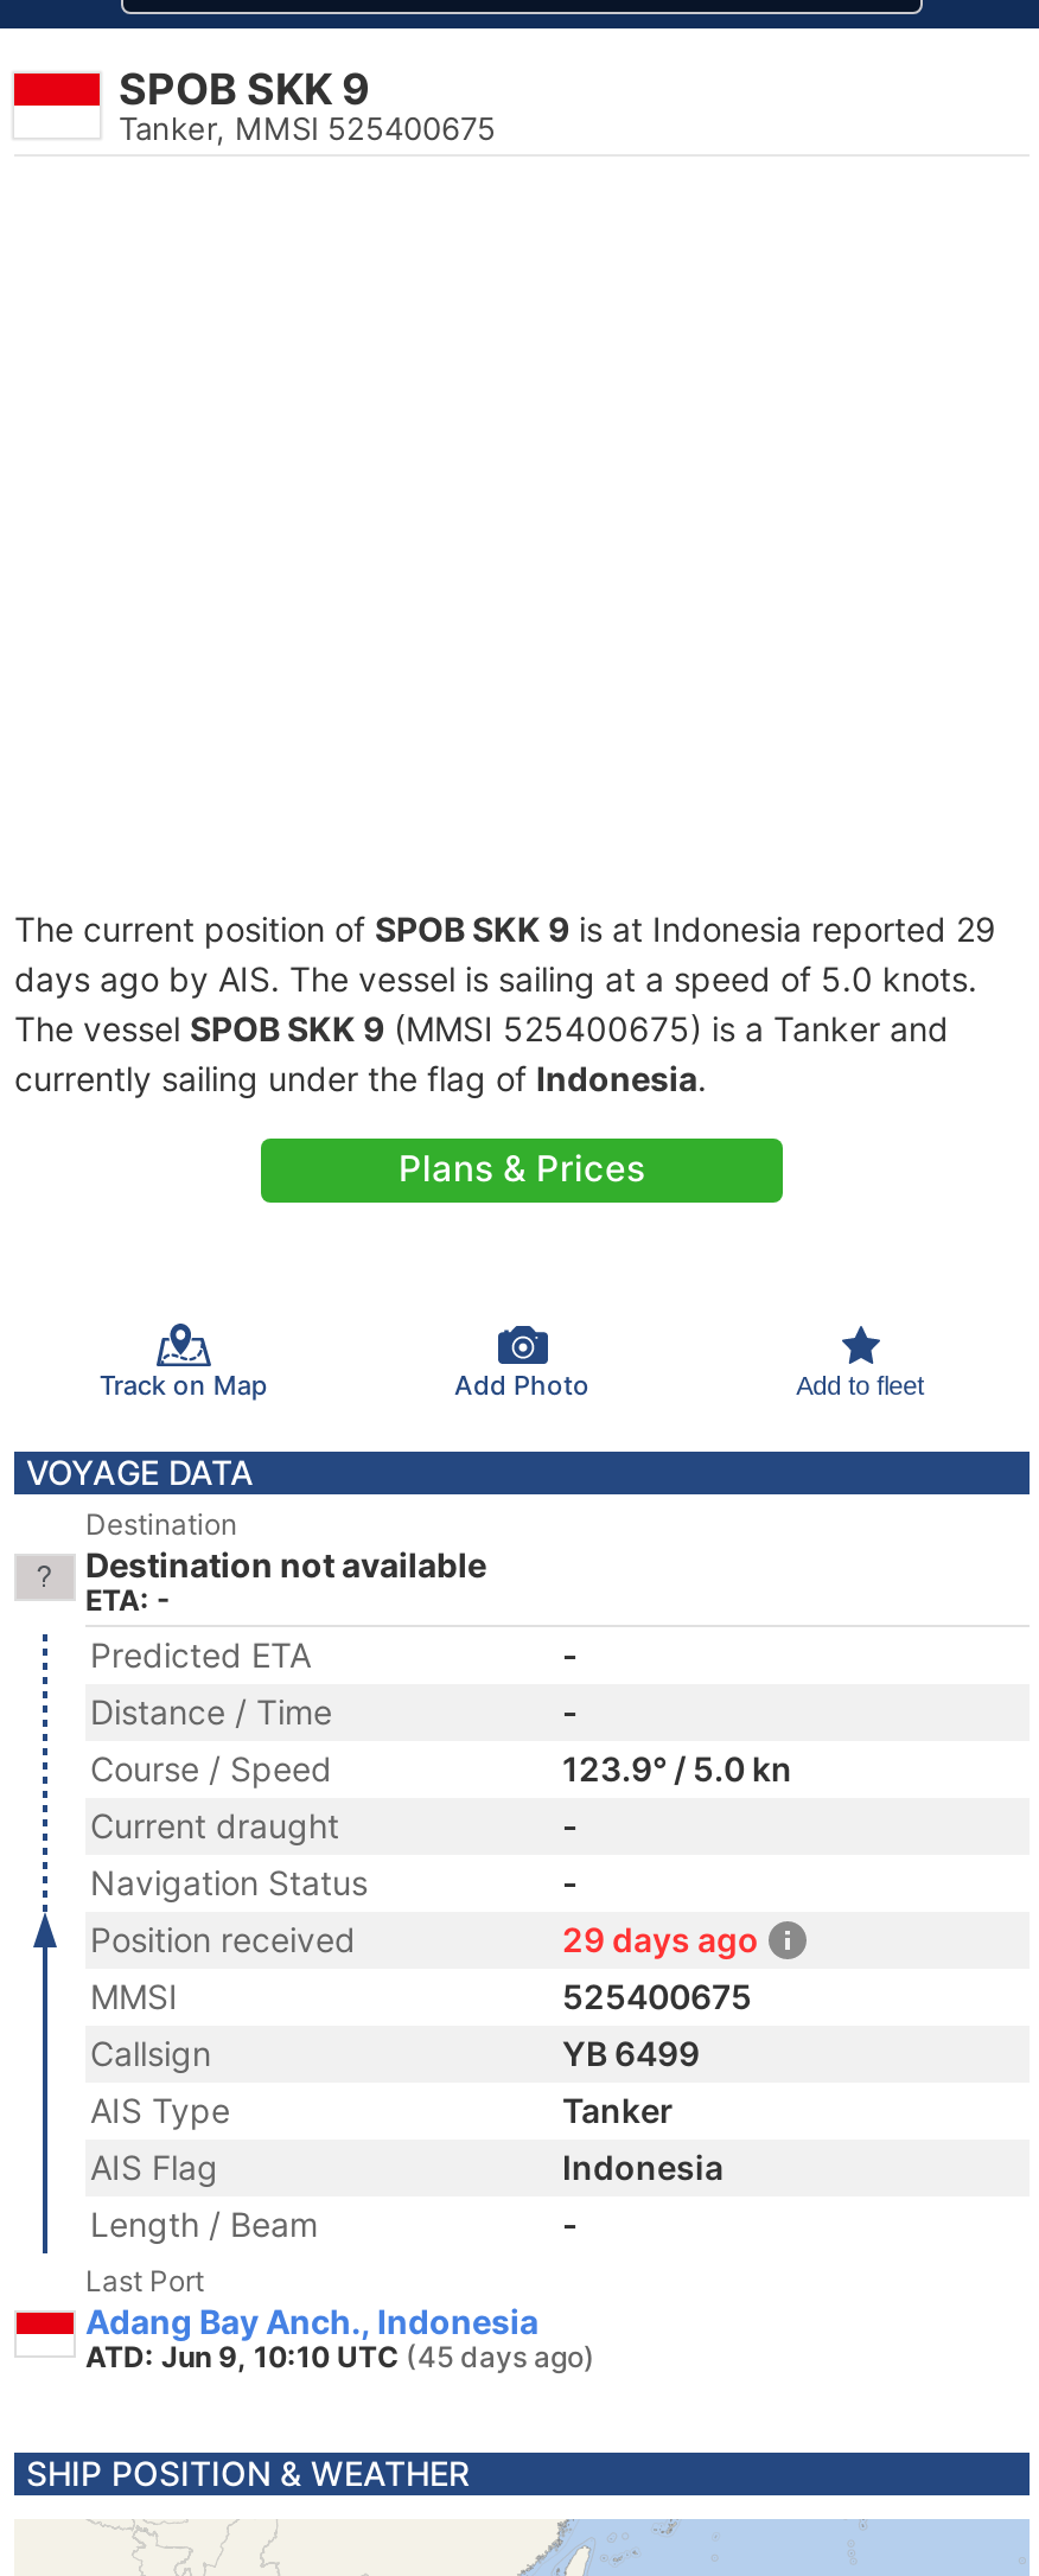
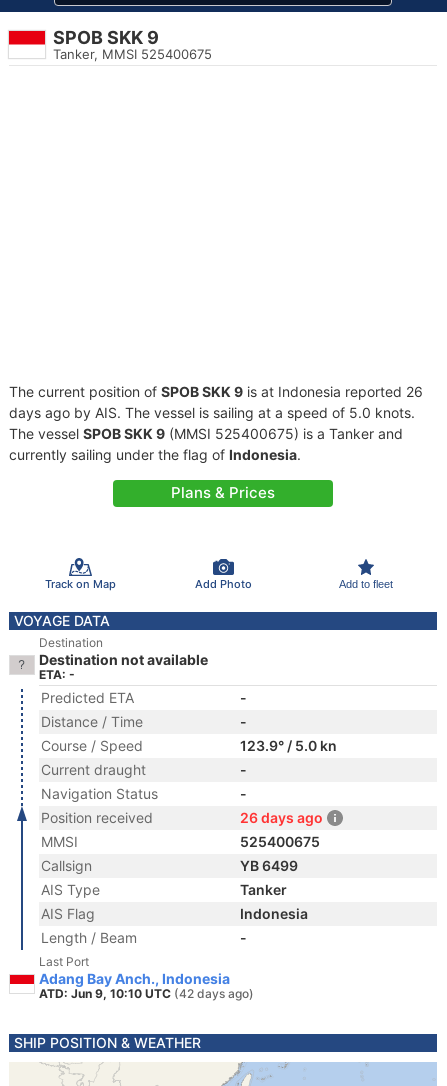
[14,908,996,949] The current position of SPOB SKK 9 is at Indonesia reported 29 -> [9,383,423,400] The current position of SPOB SKK 9 is at Indonesia reported 26
[562,1919,759,1959] 29 days ago -> [240,809,323,826] 26 days ago
[85,2339,595,2374] ATD: Jun 9, 10:10 UTC (45 days ago) -> [39,986,254,1001] ATD: Jun 9, 10:10 UTC (42 days ago)

